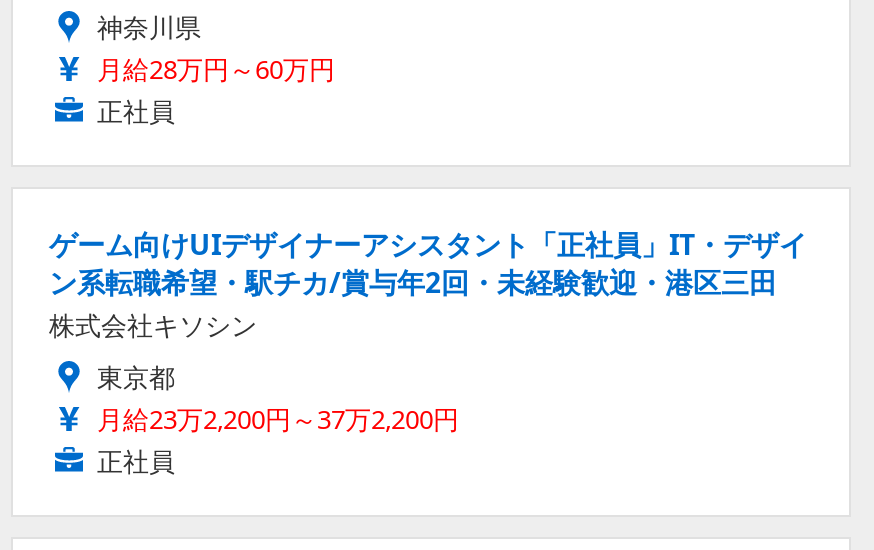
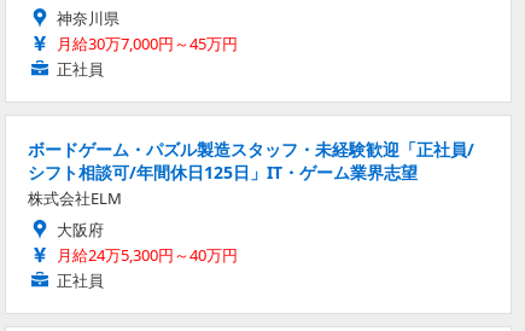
[97,52,335,88] 月給28万円～60万円 -> [57,33,238,55] 月給30万7,000円～45万円
[49,226,807,438] ゲーム向けUIデザイナーアシスタント「正社員」IT・デザイ | ン系転職希望・駅チカ/賞与年2回・未経験歓迎・港区三田 | 株式会社キソシン | 東京都 | 月給23万2,200円～37万2,200円 -> [28,138,474,266] ボードゲーム・パズル製造スタッフ・未経験歓迎「正社員/ | シフト相談可/年間休日125日」IT・ゲーム業界志望 | 株式会社ELM | 大阪府 | 月給24万5,300円～40万円

